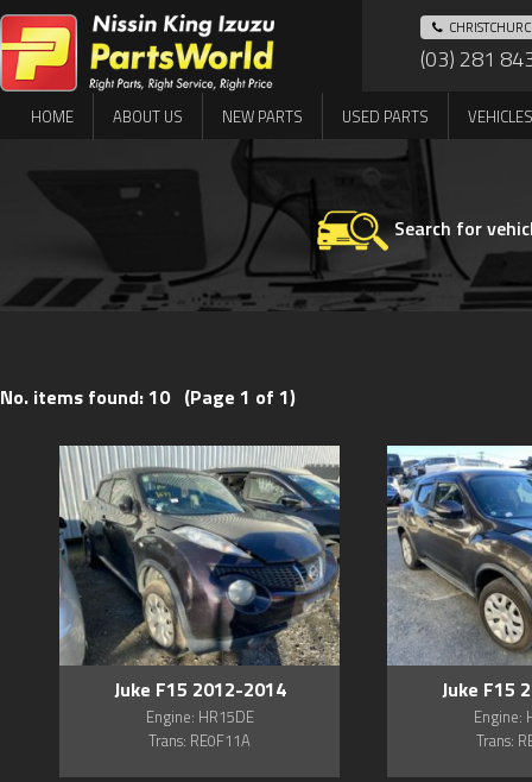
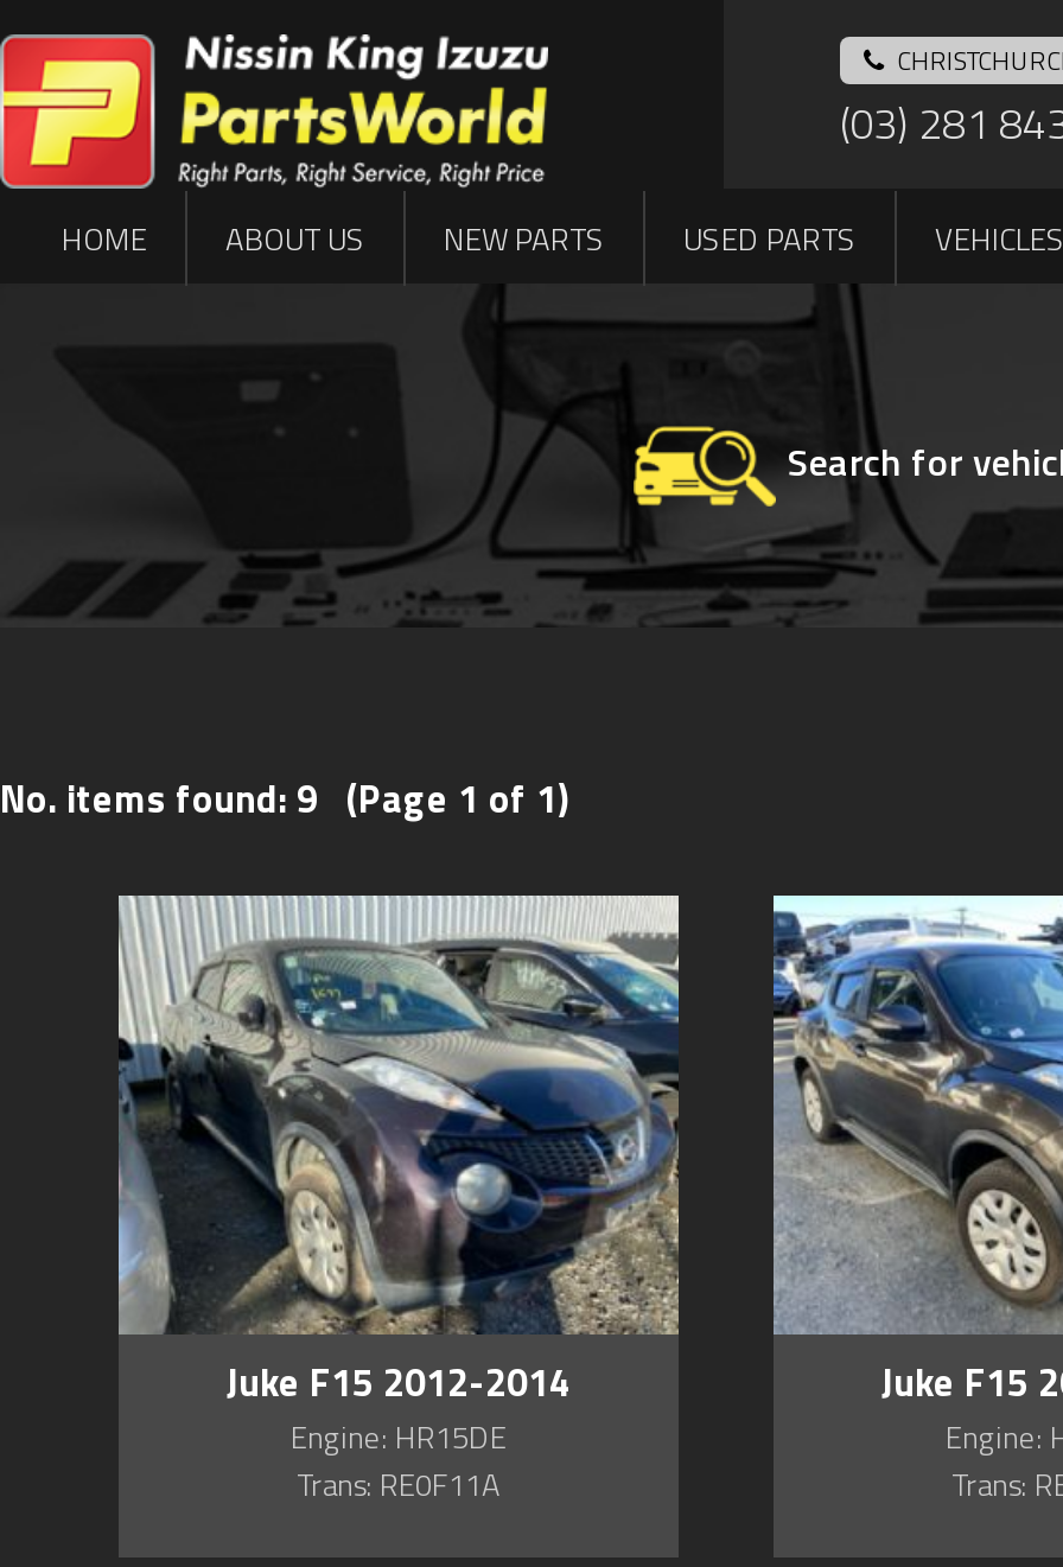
[0,383,296,411] No. items found: 10 (Page 1 of 1) -> [0,770,569,827] No. items found: 9 (Page 1 of 1)

